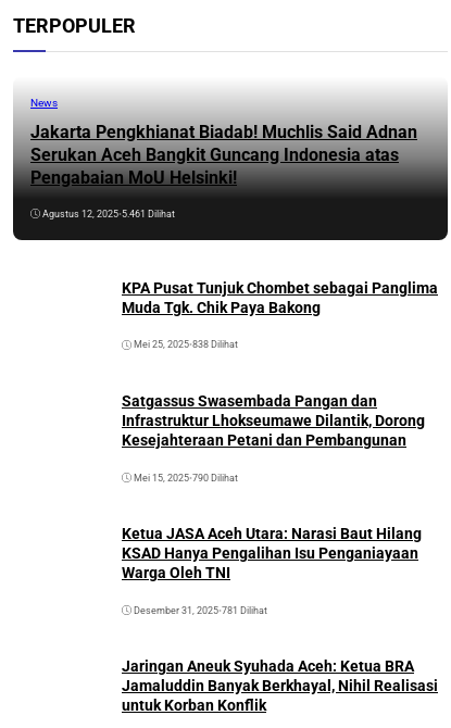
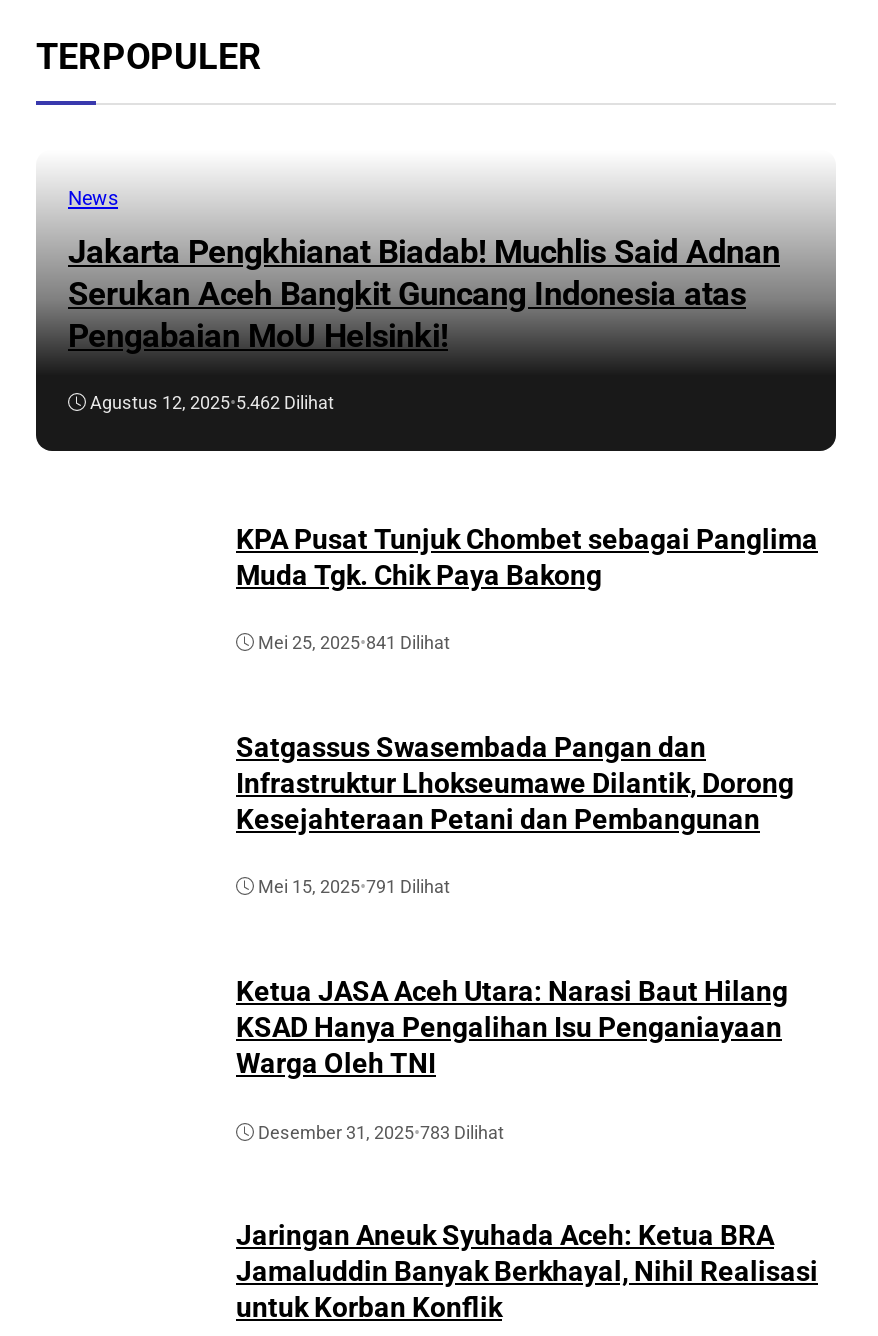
[42,209,175,220] Agustus 12, 2025•5.461 Dilihat -> [90,392,334,412] Agustus 12, 2025•5.462 Dilihat
[134,339,238,350] Mei 25, 2025•838 Dilihat -> [258,633,450,653] Mei 25, 2025•841 Dilihat
[134,472,238,483] Mei 15, 2025•790 Dilihat -> [258,877,450,897] Mei 15, 2025•791 Dilihat
[134,605,267,616] Desember 31, 2025•781 Dilihat -> [258,1122,504,1142] Desember 31, 2025•783 Dilihat

